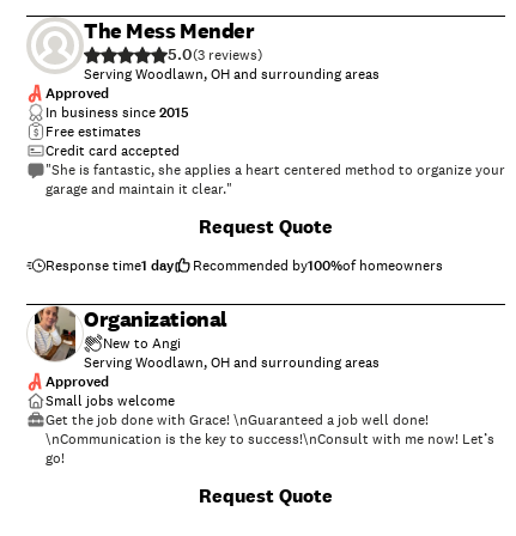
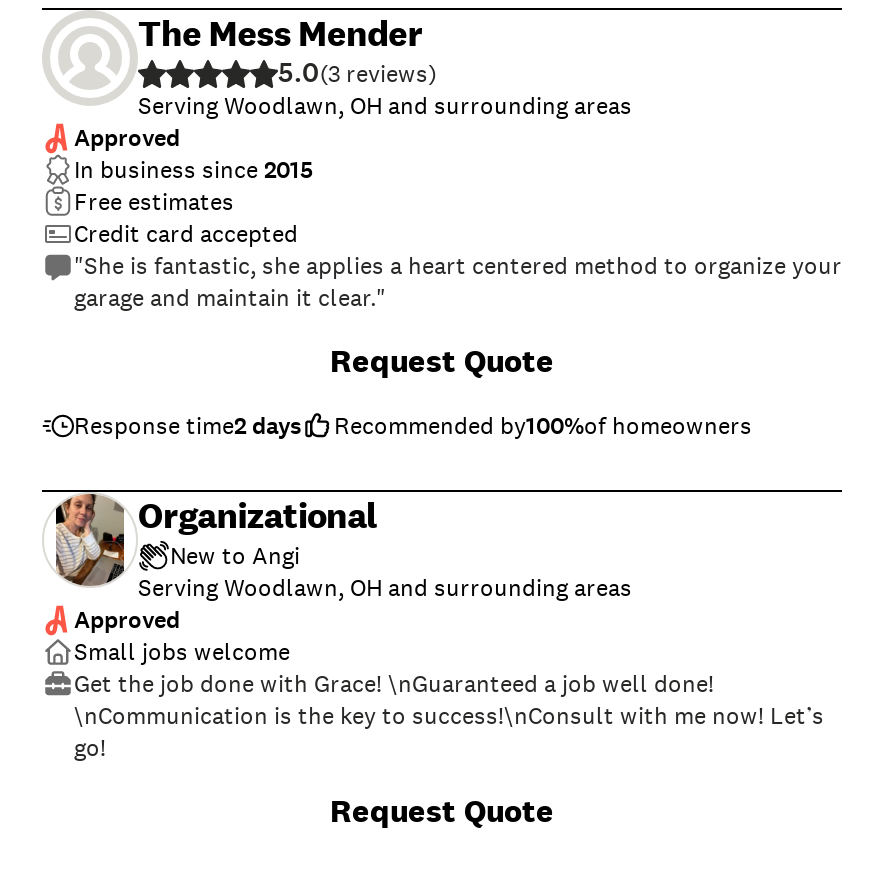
[45,256,174,275] Response time1 day -> [74,410,302,442] Response time2 days

